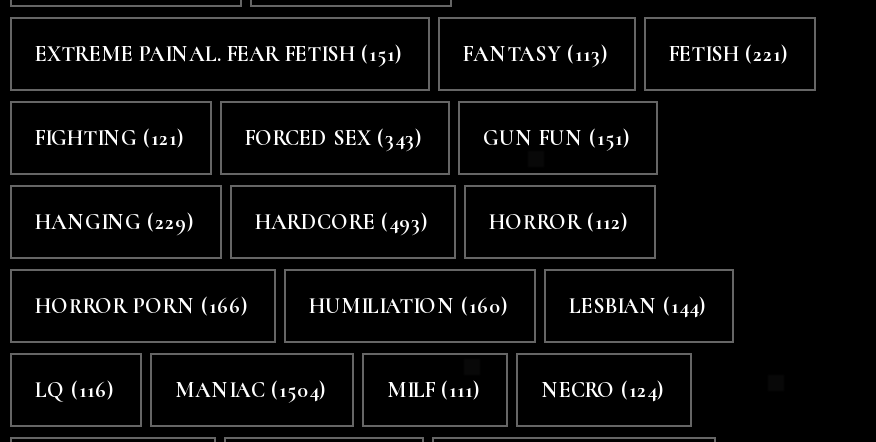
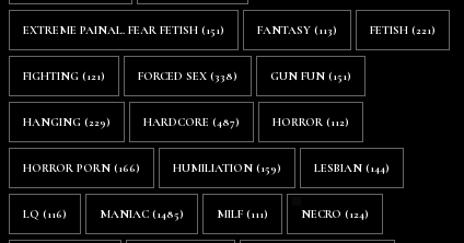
[245,125,423,151] FORCED SEX (343) -> [137,69,237,83] FORCED SEX (338)
[255,209,429,235] HARDCORE (493) -> [143,115,239,129] HARDCORE (487)
[309,293,509,319] HUMILIATION (160) -> [172,161,281,175] HUMILIATION (159)
[175,377,327,403] MANIAC (1504) -> [99,207,183,221] MANIAC (1485)

